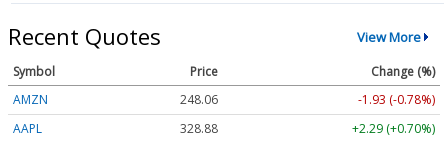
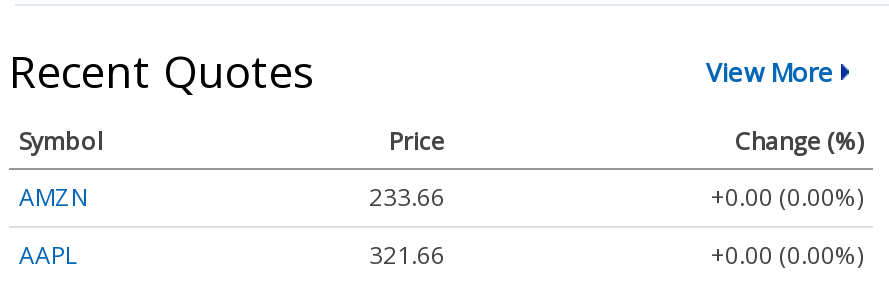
[180,91,218,108] 248.06 -> [369,180,445,214] 233.66
[358,91,435,108] -1.93 (-0.78%) -> [711,180,863,214] +0.00 (0.00%)
[180,120,218,137] 328.88 -> [369,238,445,272] 321.66
[352,120,435,137] +2.29 (+0.70%) -> [711,238,863,272] +0.00 (0.00%)

